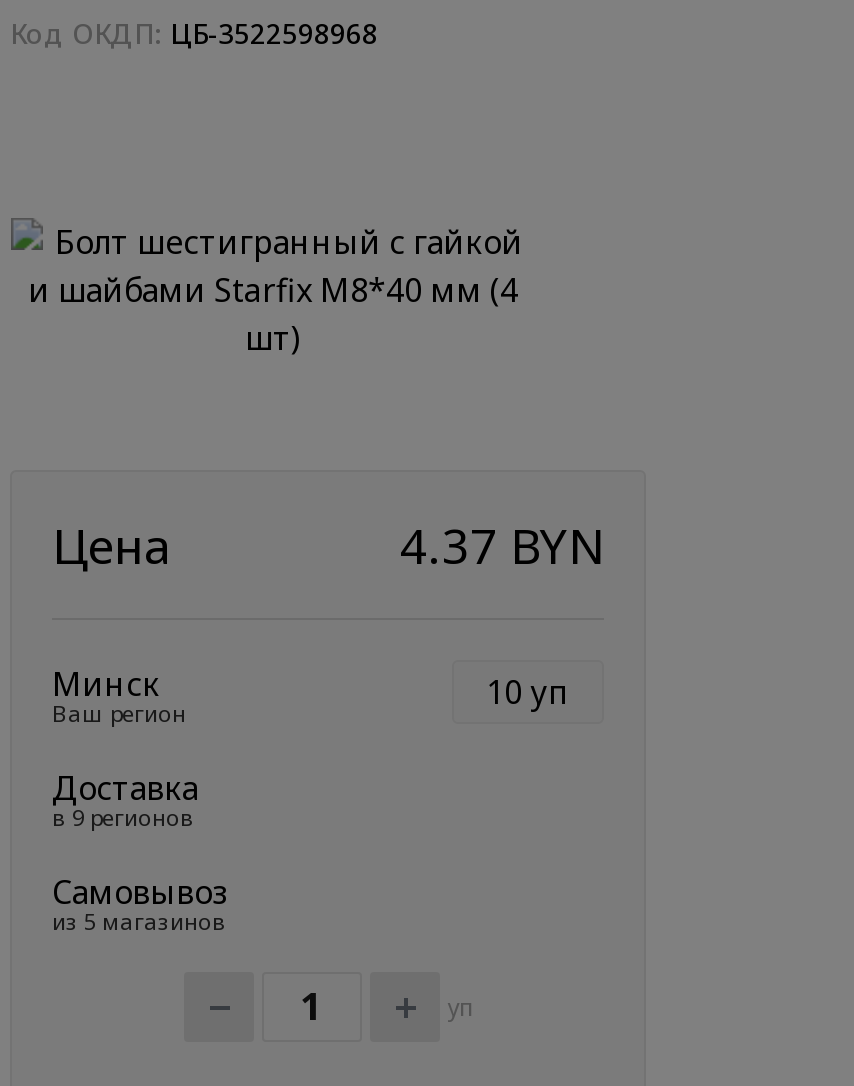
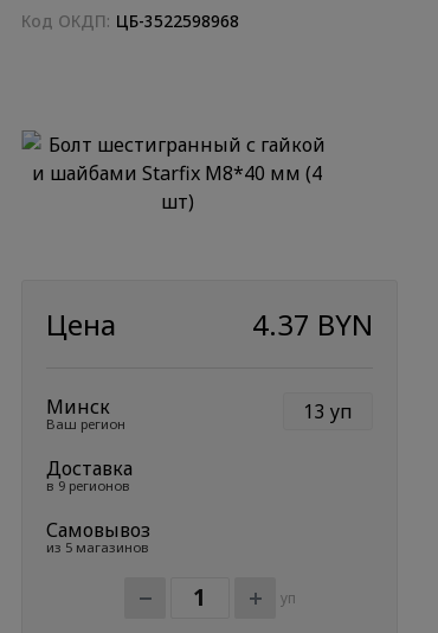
[486,670,570,714] 10 уп -> [303,398,353,424] 13 уп

